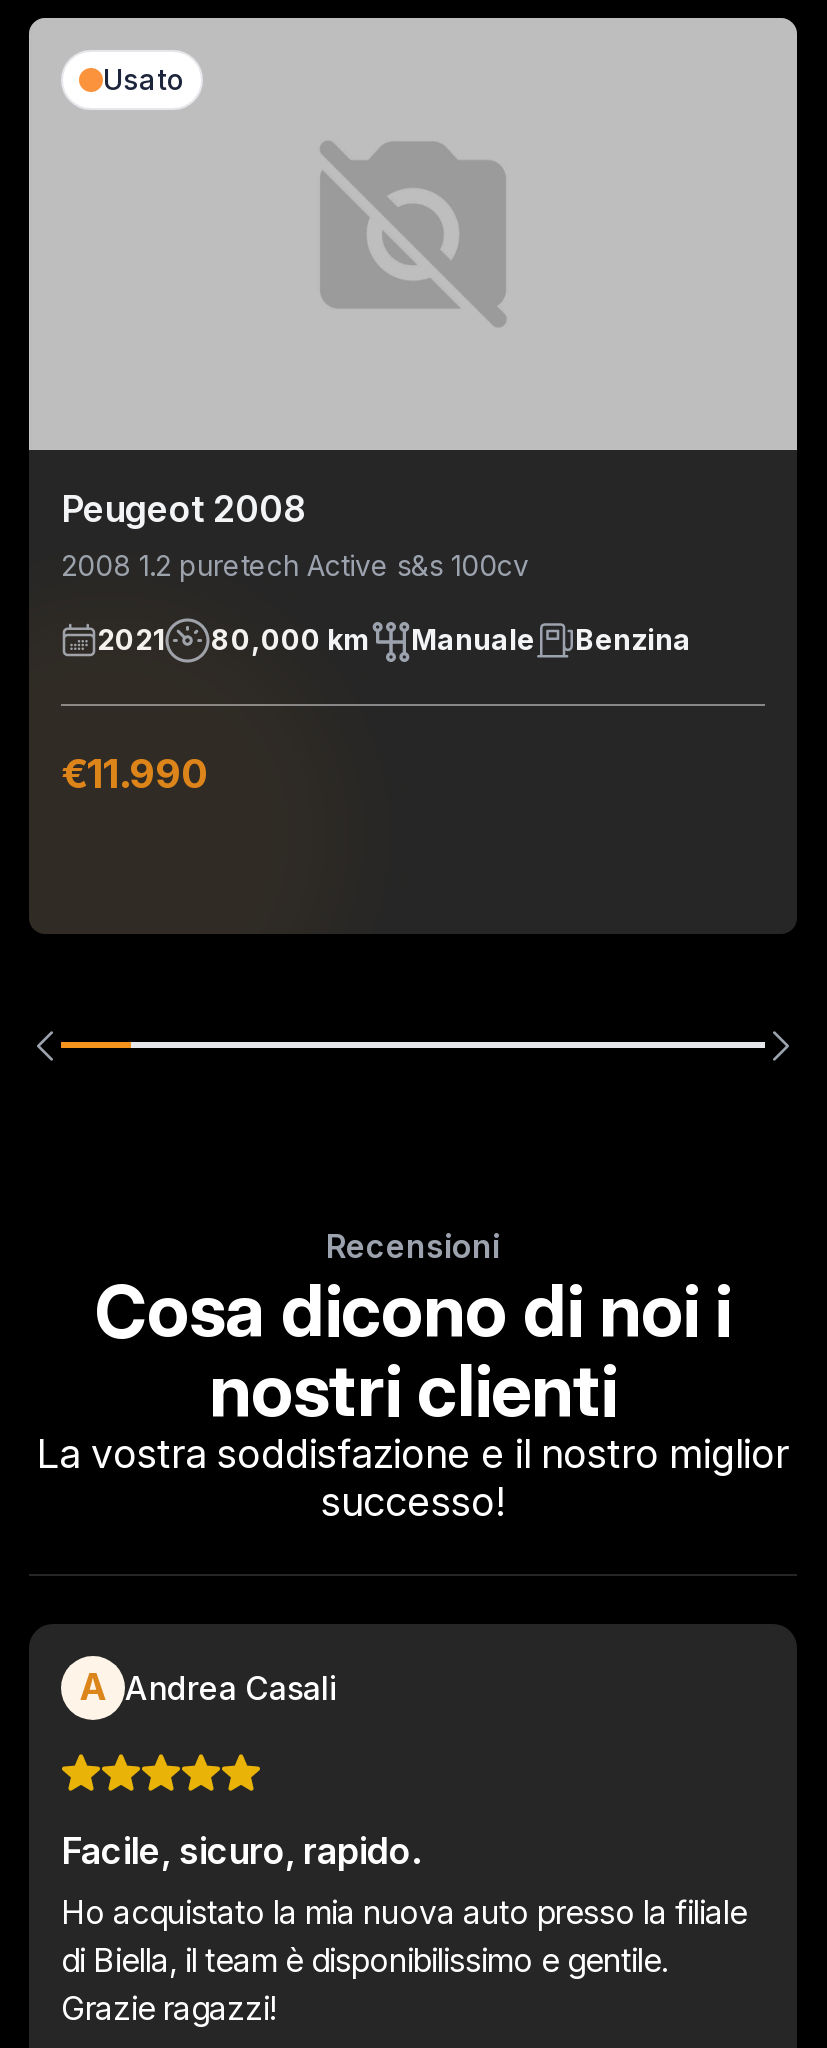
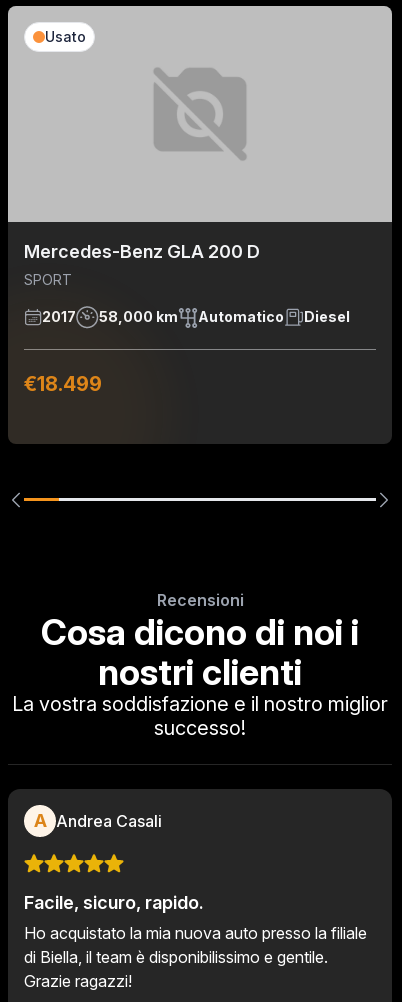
[61,488,529,582] Peugeot 2008 | 2008 1.2 puretech Active s&s 100cv -> [24,241,260,288] Mercedes-Benz GLA 200 D | SPORT
[97,623,691,657] 2021 | 80,000 km | Manuale | Benzina -> [42,308,350,325] 2017 | 58,000 km | Automatico | Diesel
[61,750,209,798] €11.990 -> [24,372,102,396] €18.499

